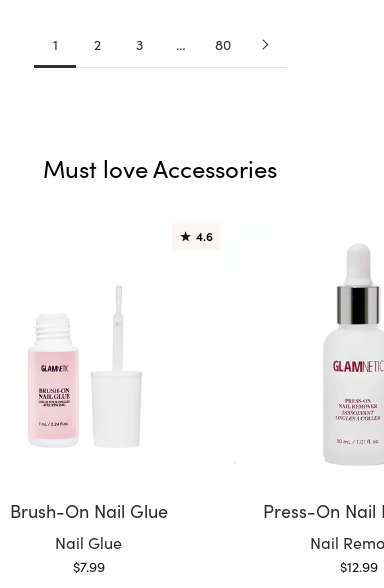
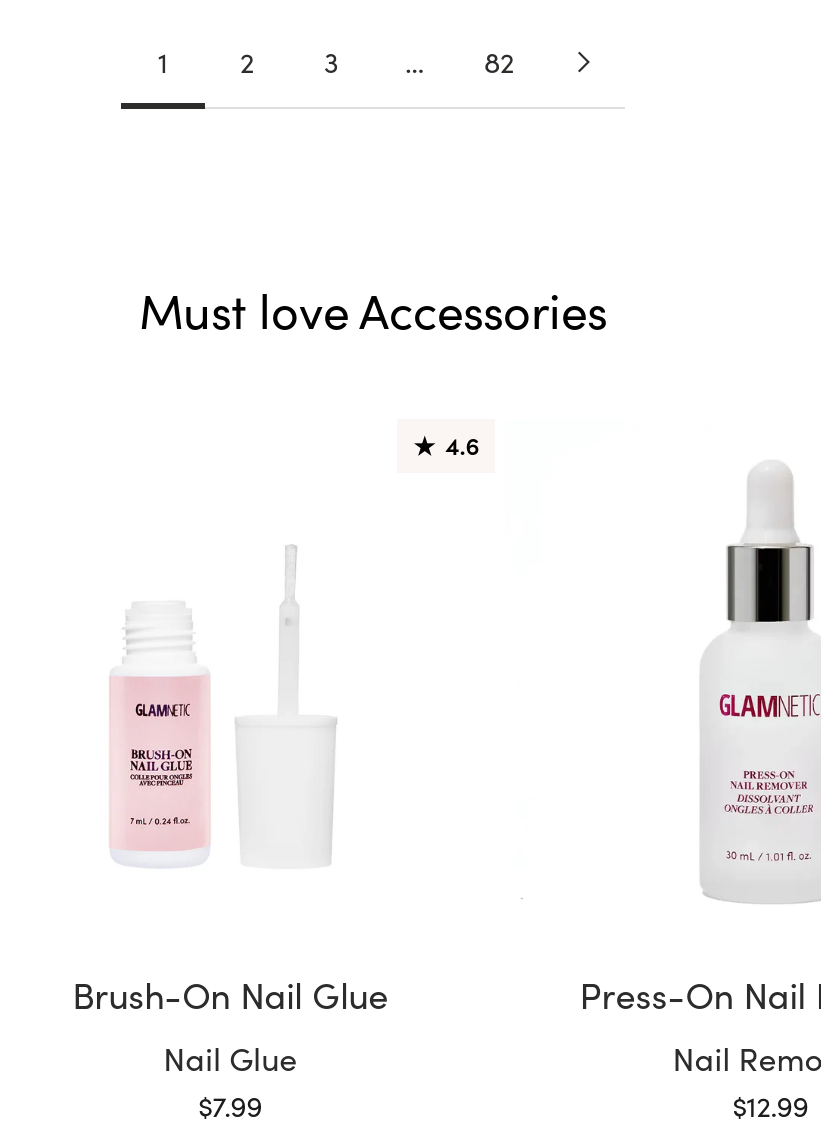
[215,34,231,54] 80 -> [484,42,514,82] 82

